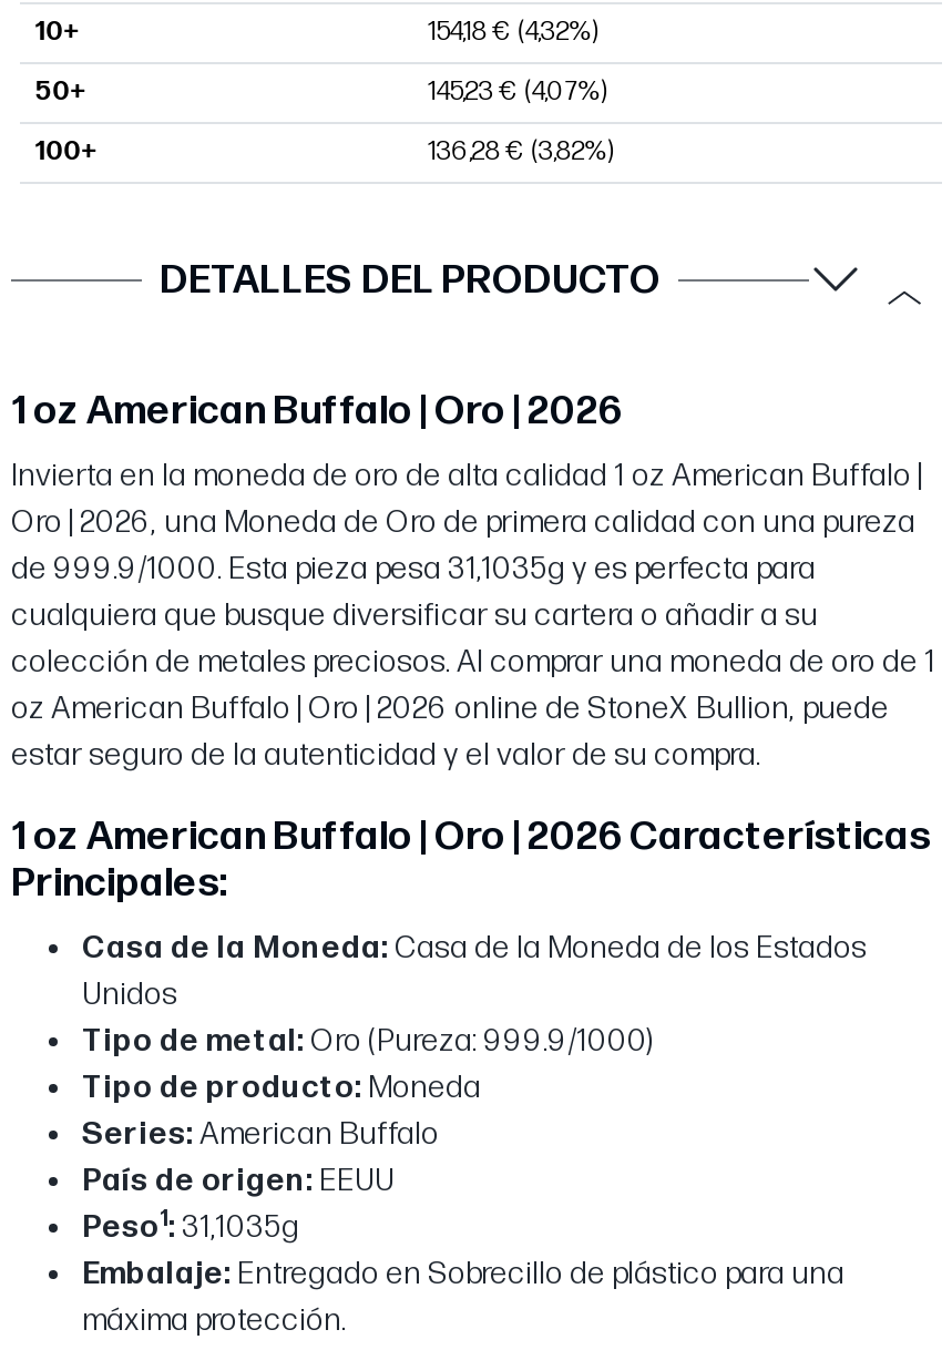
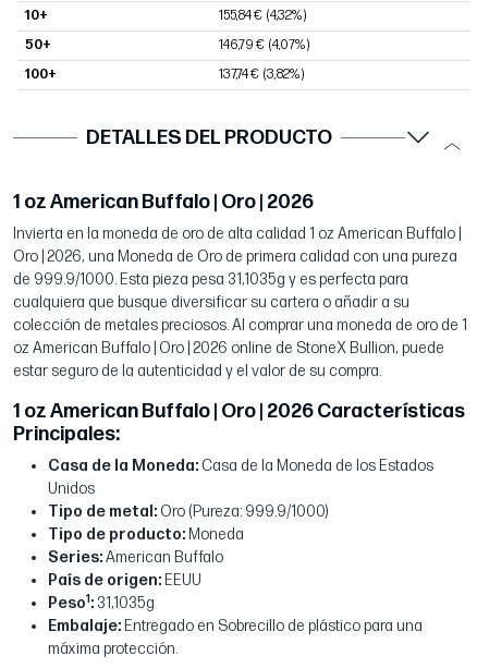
[427,15,598,49] 154,18 € (4,32%) -> [219,8,306,24] 155,84 € (4,32%)
[427,75,607,108] 145,23 € (4,07%) -> [219,37,309,53] 146,79 € (4,07%)
[427,135,613,168] 136,28 € (3,82%) -> [219,66,304,83] 137,74 € (3,82%)

